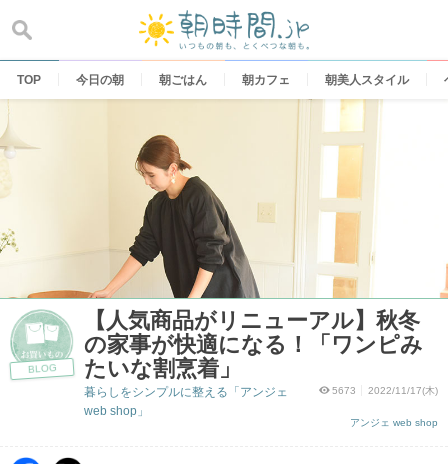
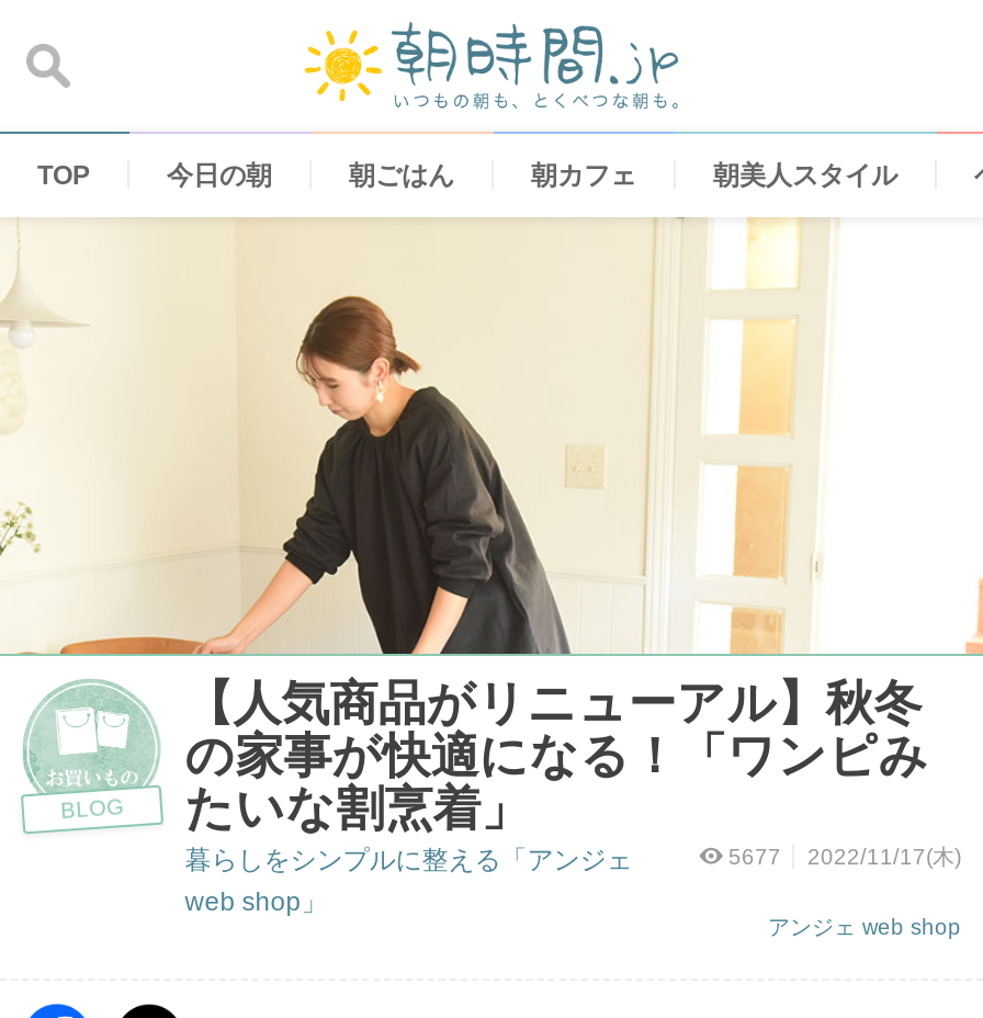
[332,385,438,396] 5673 2022/11/17(木) -> [728,845,961,869] 5677 2022/11/17(木)

